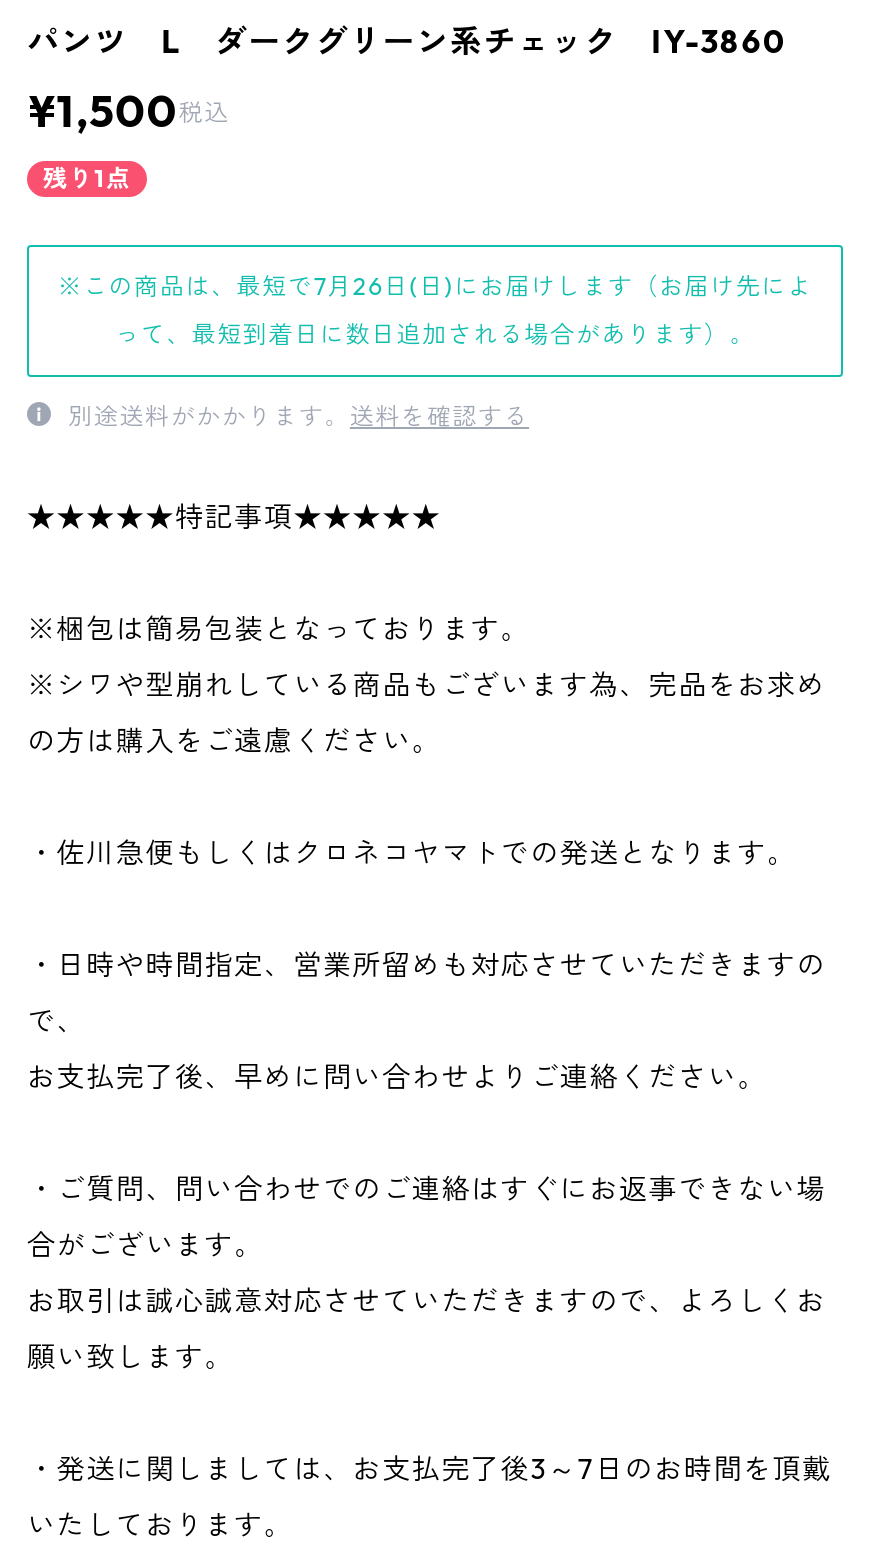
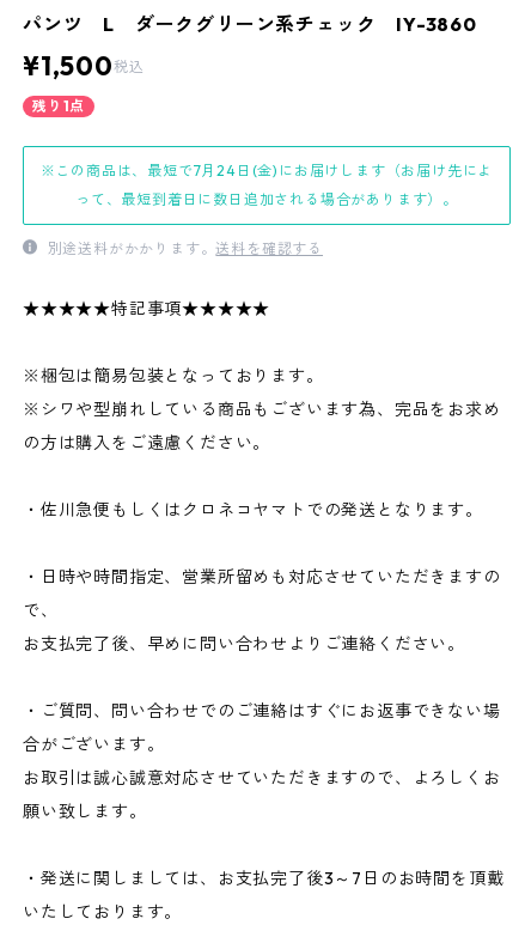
[57,271,813,301] ※この商品は、最短で7月26日(日)にお届けします（お届け先によ -> [40,162,493,179] ※この商品は、最短で7月24日(金)にお届けします（お届け先によ

